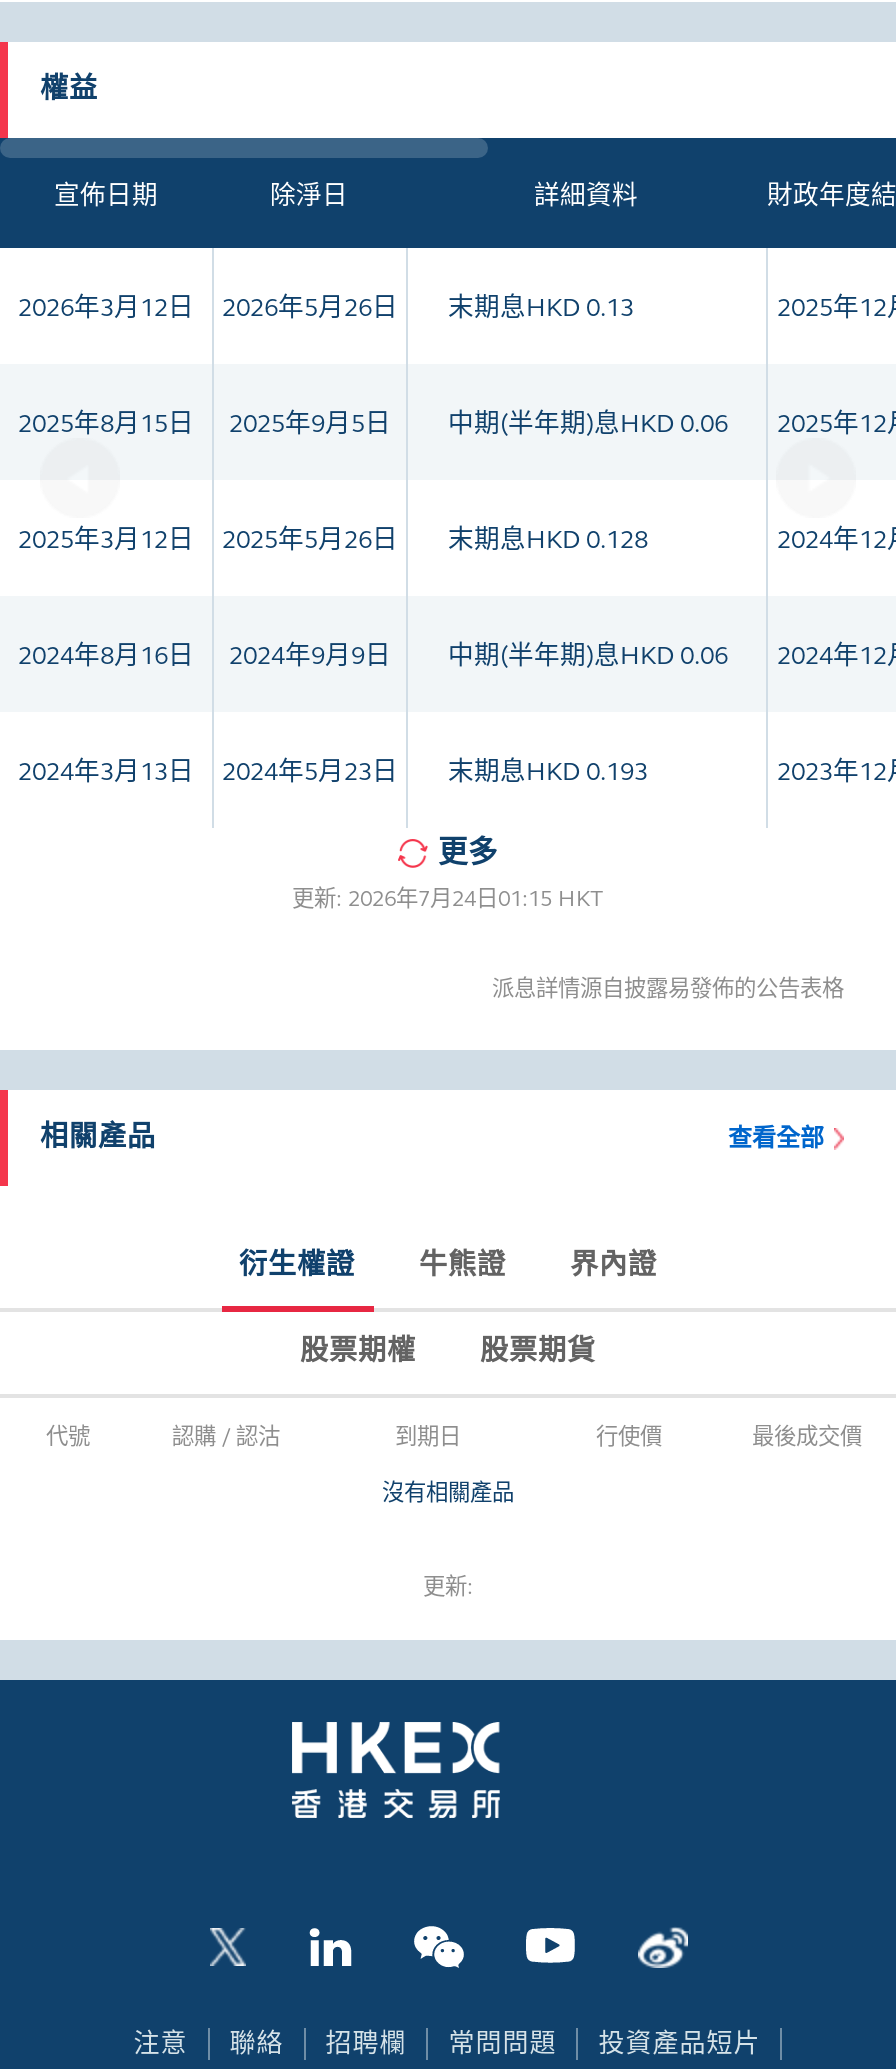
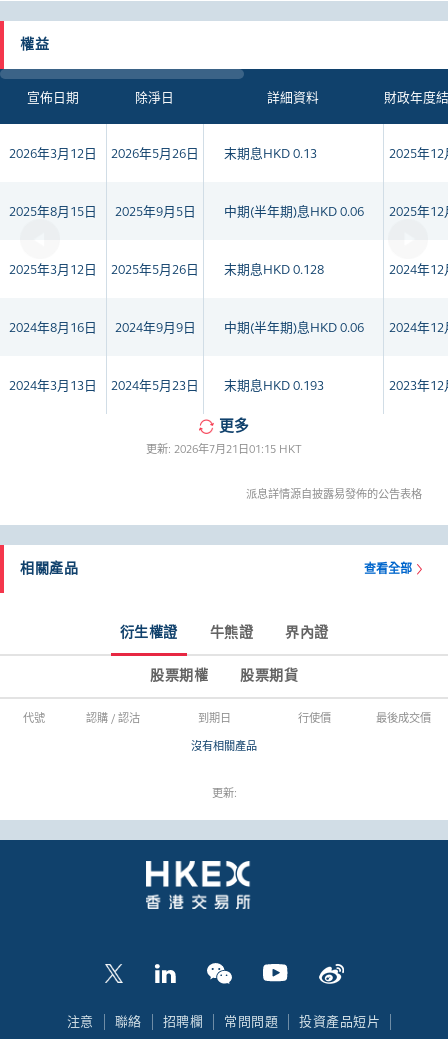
[292,886,604,912] 更新: 2026年7月24日01:15 HKT -> [146,443,302,456] 更新: 2026年7月21日01:15 HKT

